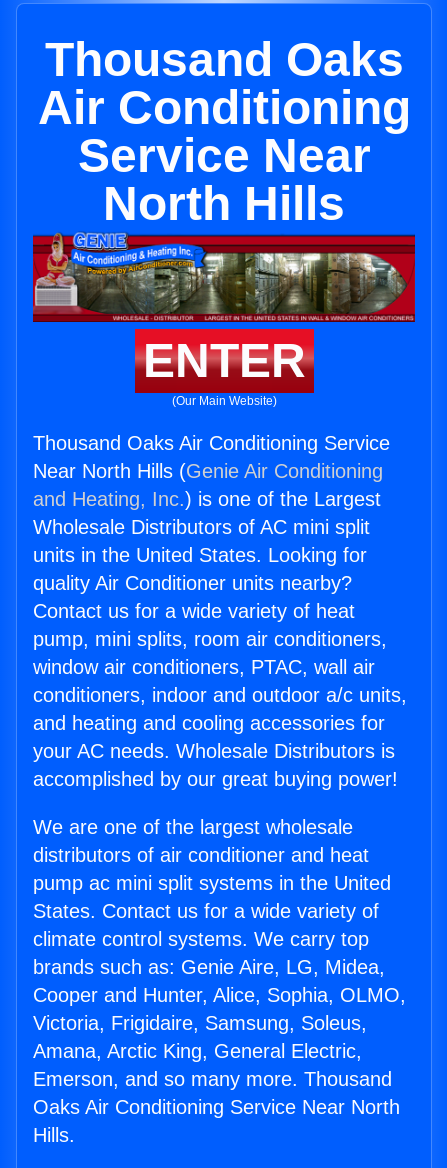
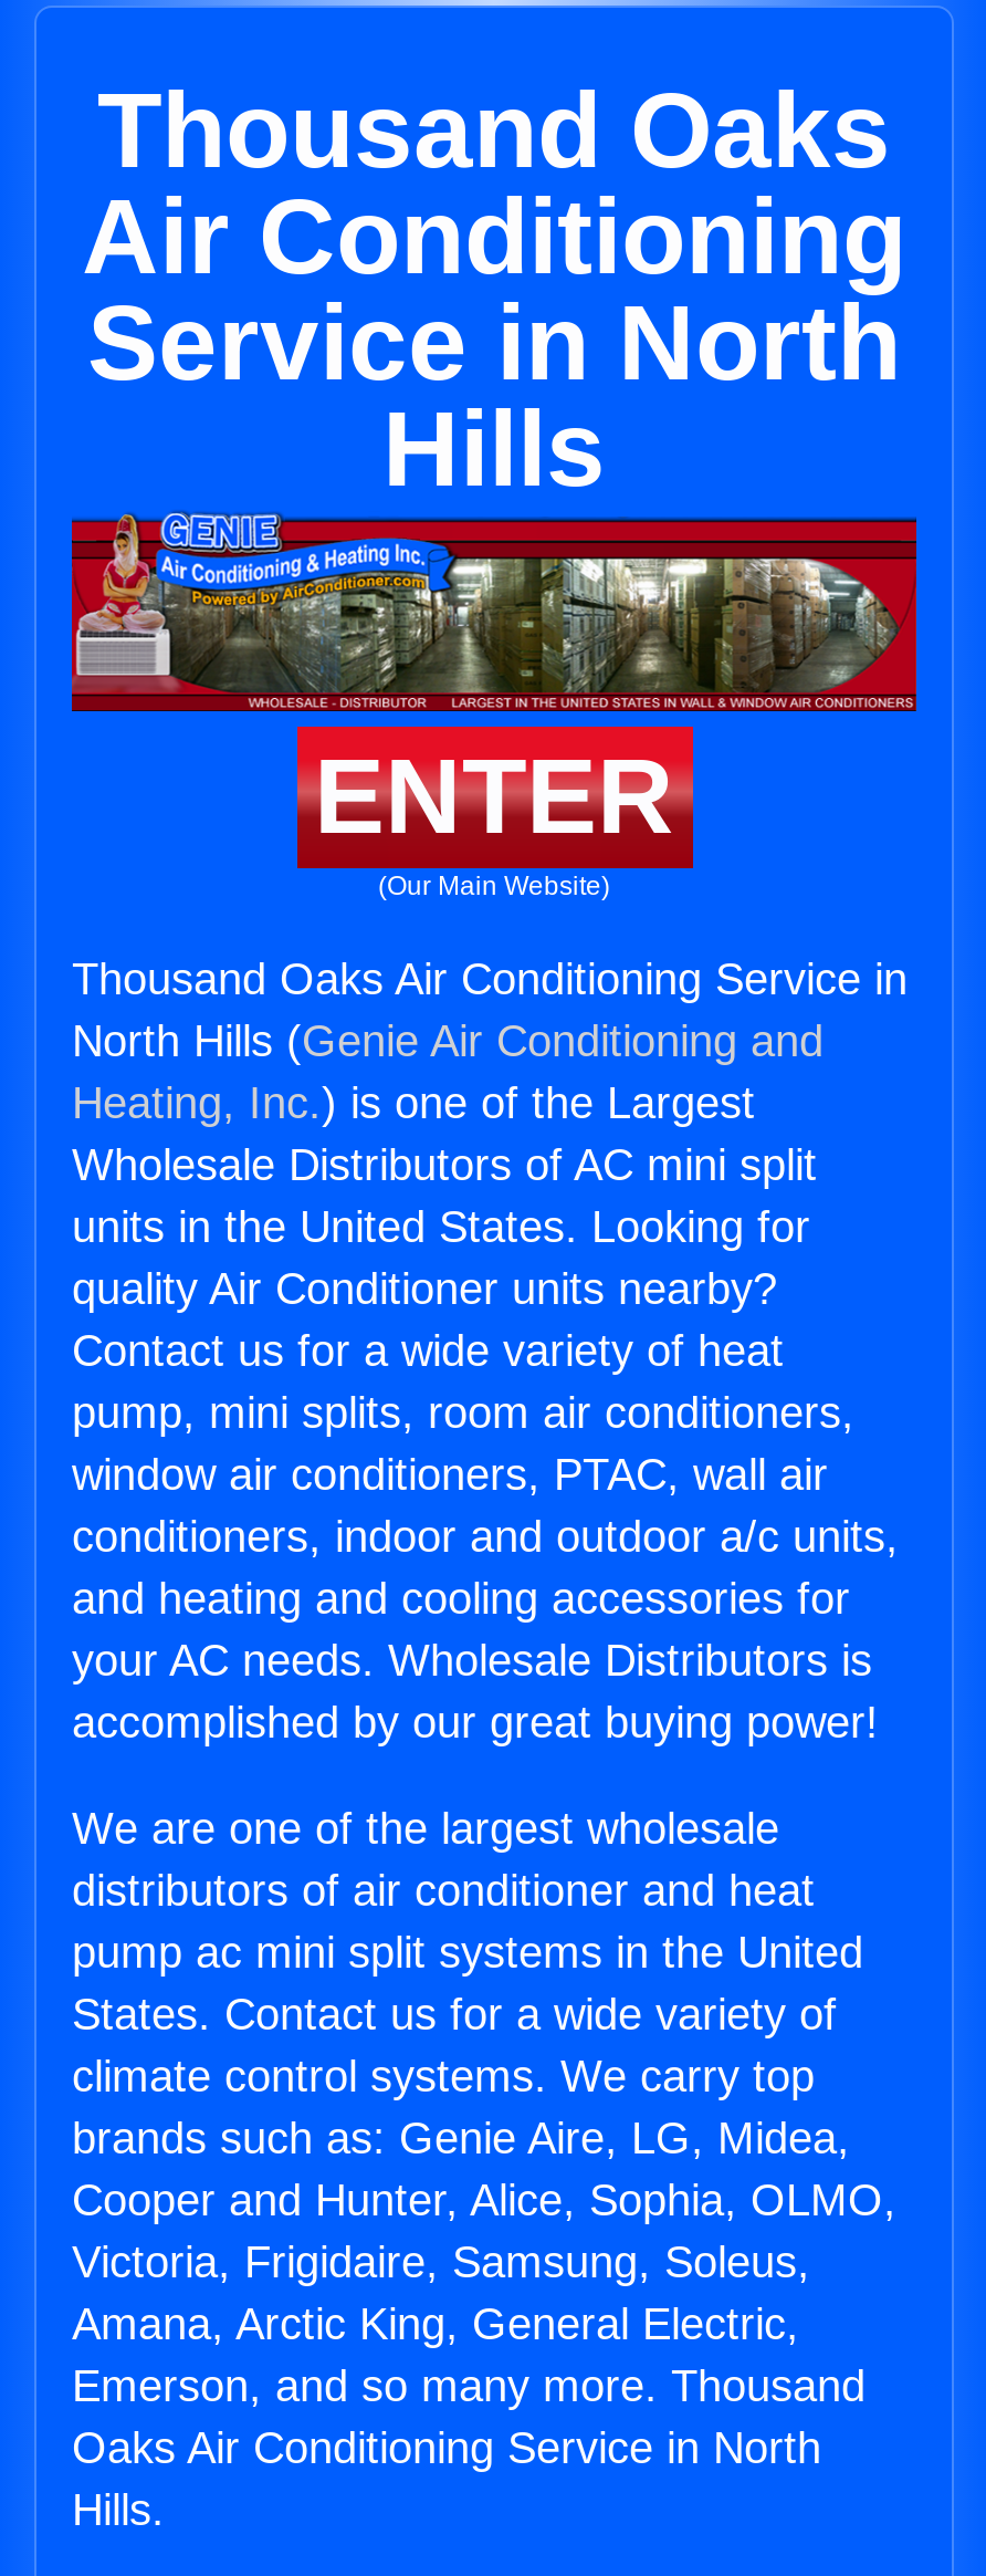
[77,129,370,230] Service Near | North Hills -> [87,284,901,508] Service in North | Hills
[33,432,390,510] Thousand Oaks Air Conditioning Service | Near North Hills (Genie Air Conditioning | and Heating, Inc.) is one of the Largest -> [72,955,908,1127] Thousand Oaks Air Conditioning Service in | North Hills (Genie Air Conditioning and | Heating, Inc.) is one of the Largest
[33,1096,400,1118] Oaks Air Conditioning Service Near North -> [72,2424,821,2472] Oaks Air Conditioning Service in North

